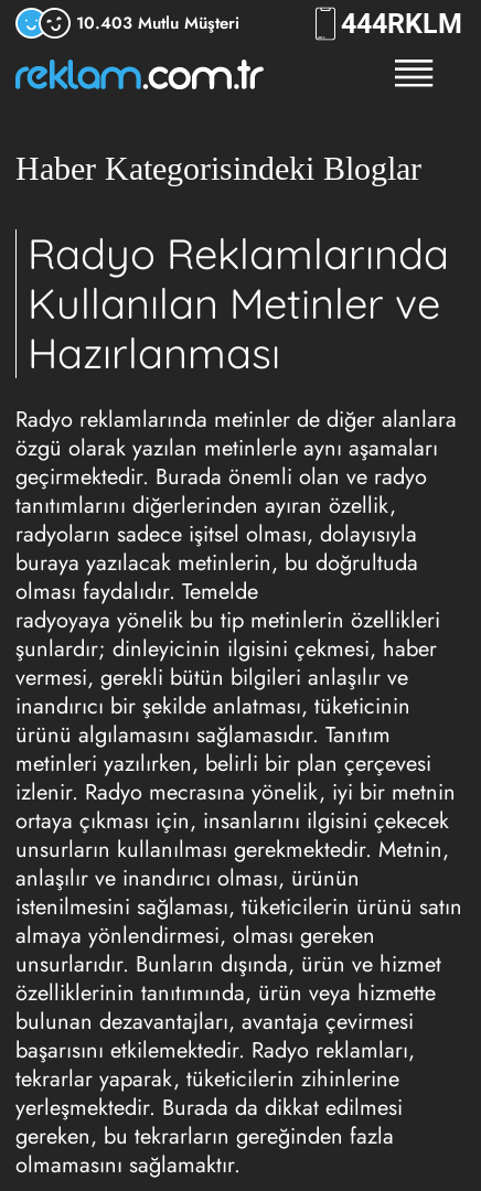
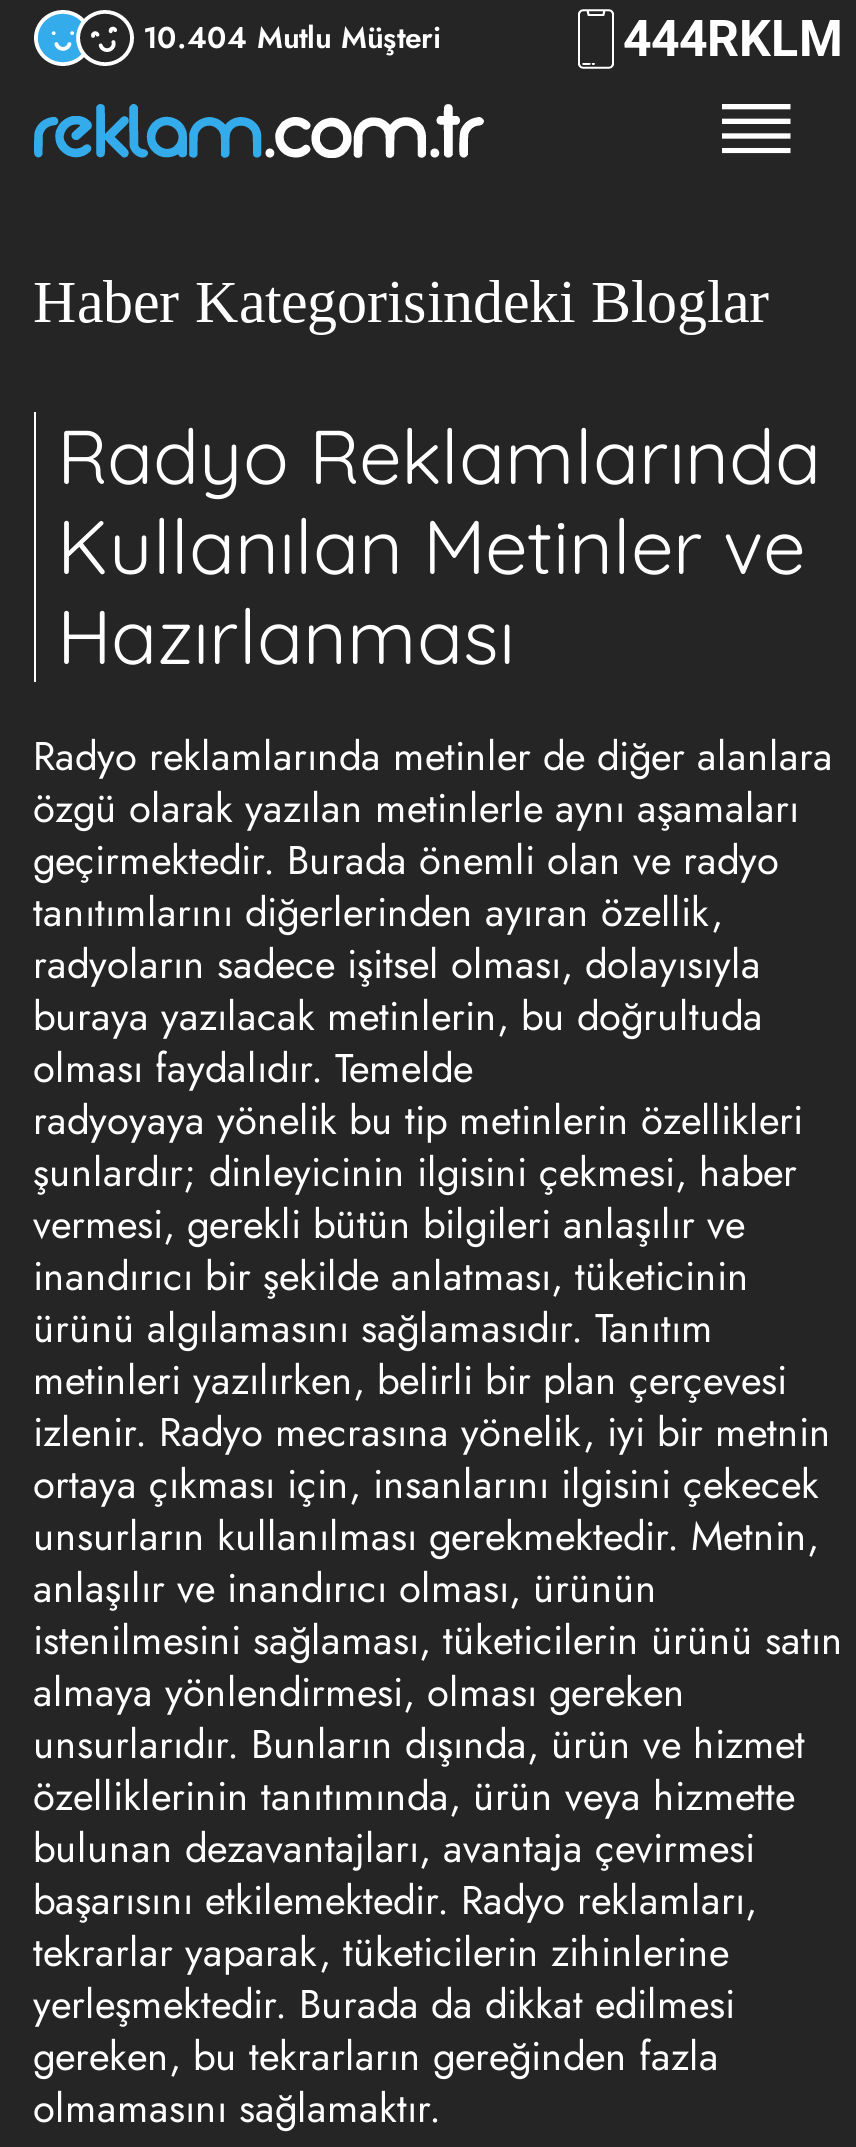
[76,10,239,35] 10.403 Mutlu Müşteri -> [143,15,441,59] 10.404 Mutlu Müşteri

